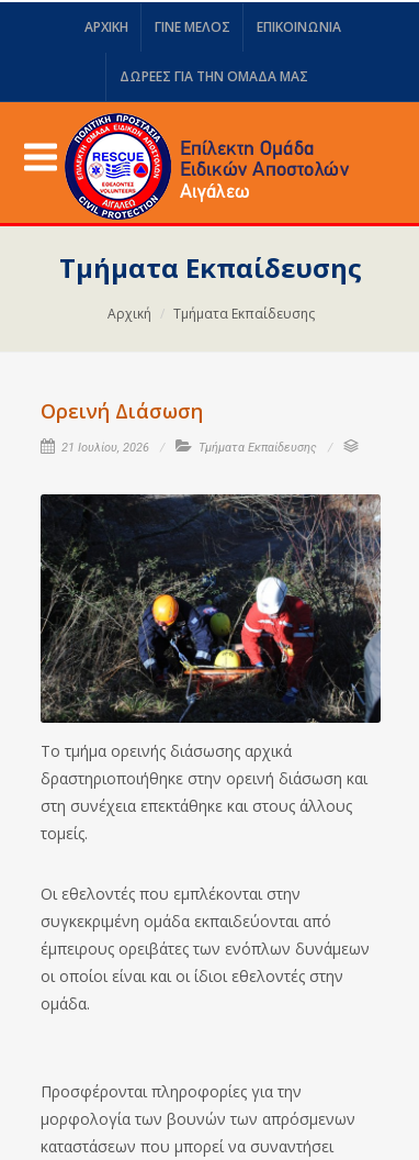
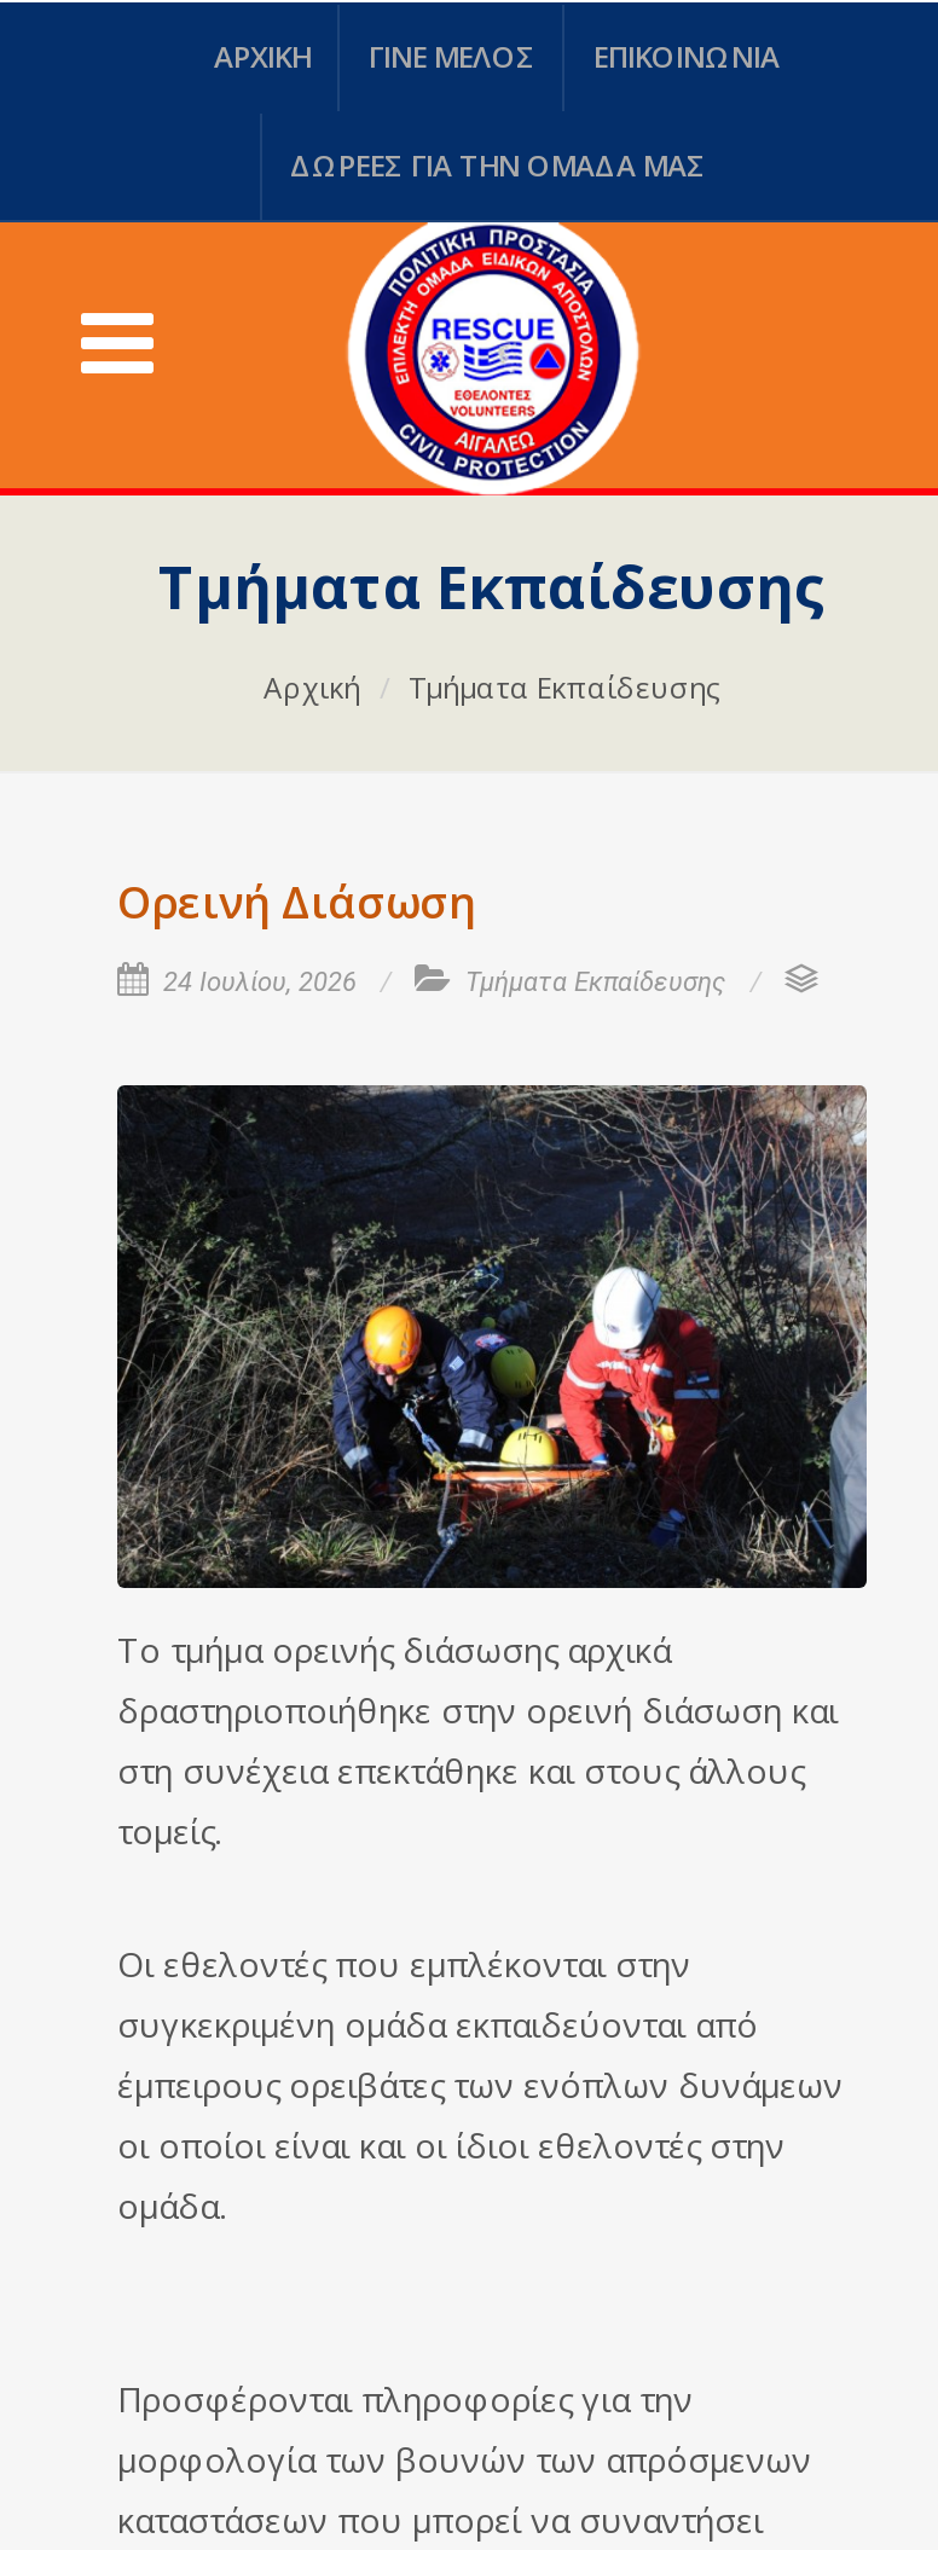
[64,101,350,227] [image] -> [170,220,794,495] [image]
[58,440,149,455] 21 Ιουλίου, 2026 -> [156,967,357,998] 24 Ιουλίου, 2026

